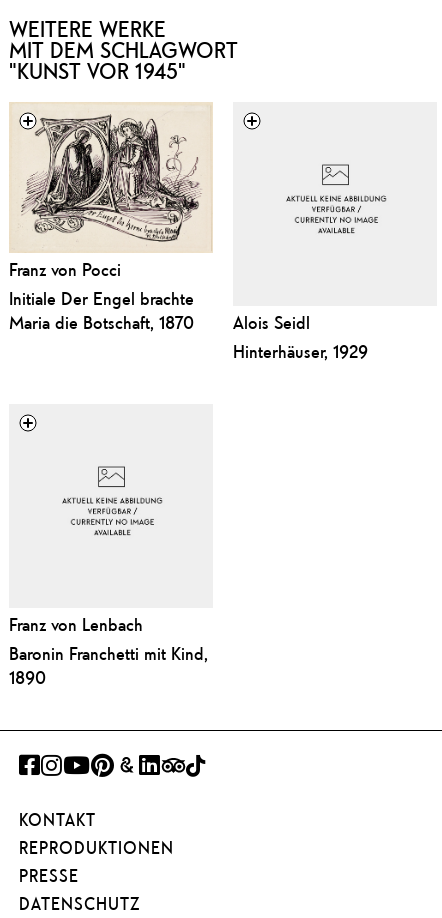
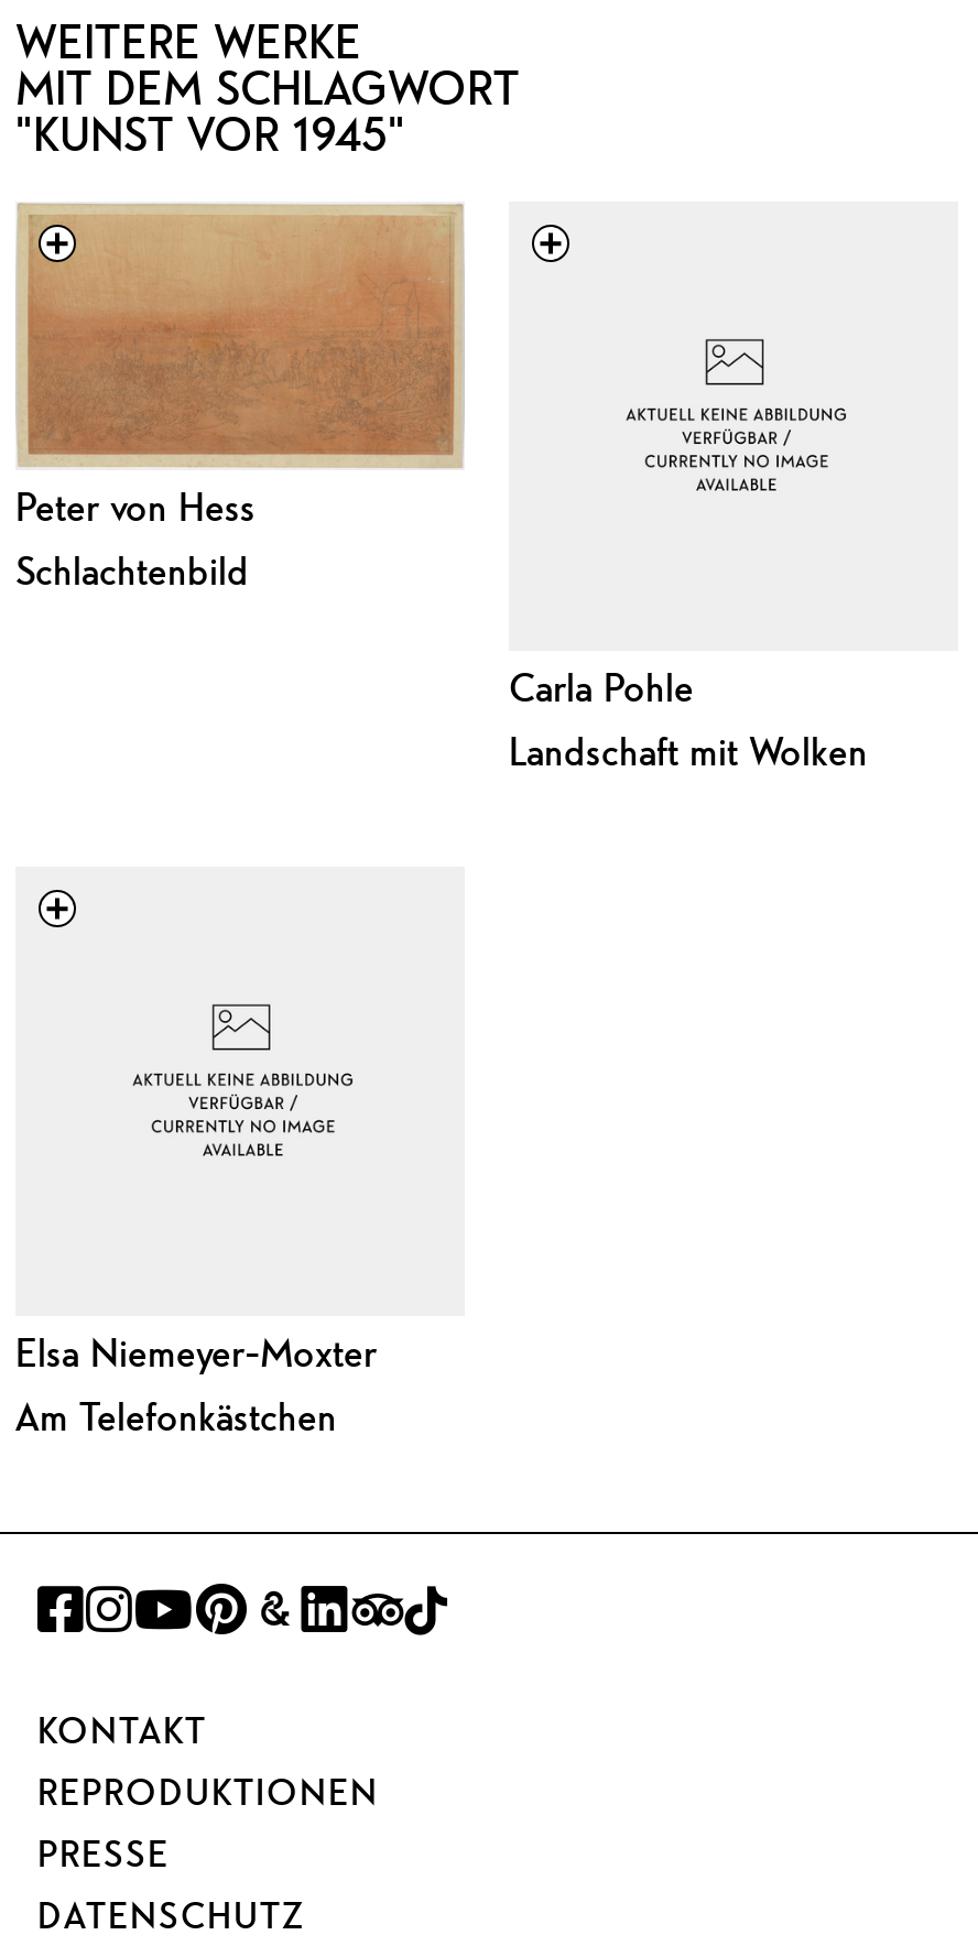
[9,104,368,362] [image] | Franz von Pocci | Initiale Der Engel brachte | Maria die Botschaft, 1870 | Alois Seidl | Hinterhäuser, 1929 -> [15,204,868,774] [image] | Peter von Hess | Schlachtenbild | Carla Pohle | Landschaft mit Wolken
[9,614,208,688] Franz von Lenbach | Baronin Franchetti mit Kind, | 1890 -> [15,1329,377,1439] Elsa Niemeyer-Moxter | Am Telefonkästchen

